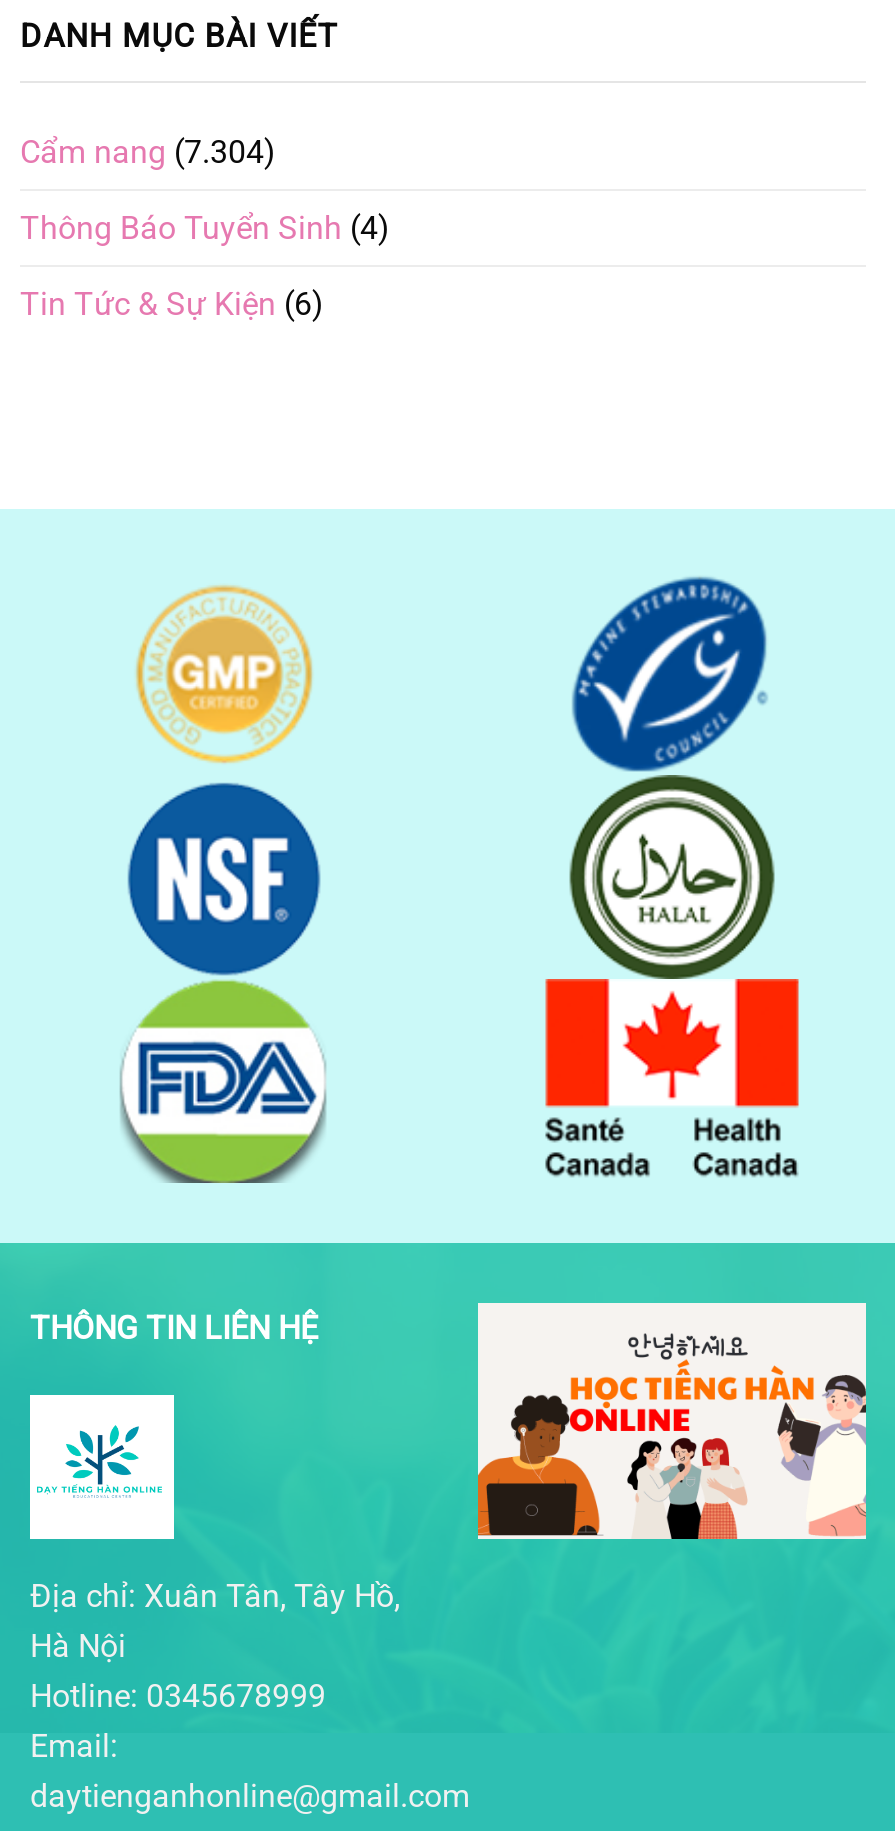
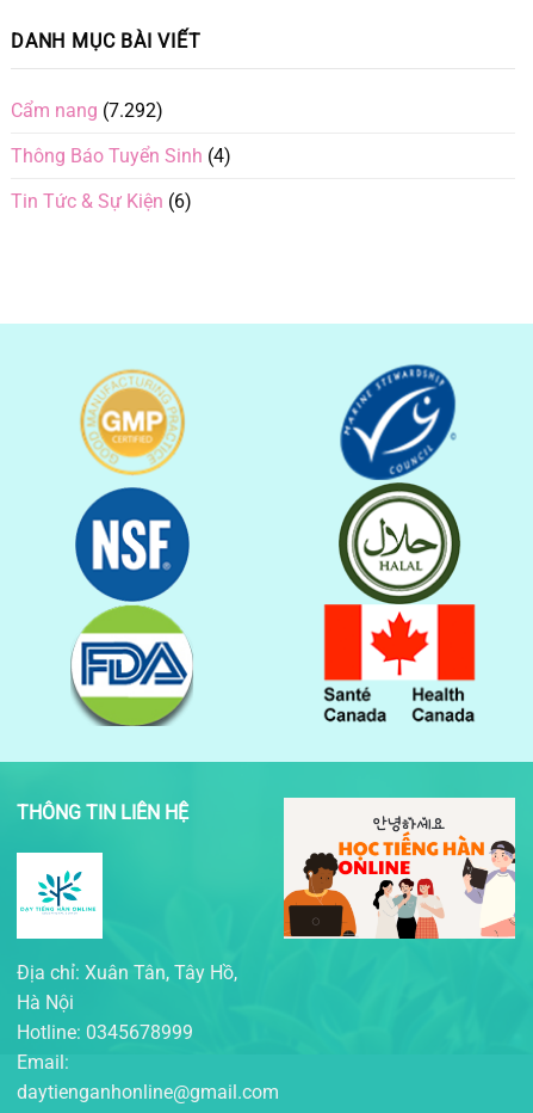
[20,134,276,172] Cẩm nang (7.304) -> [11,99,163,122] Cẩm nang (7.292)

